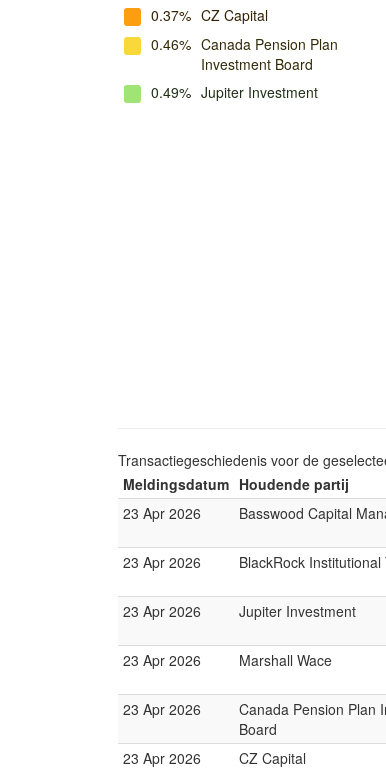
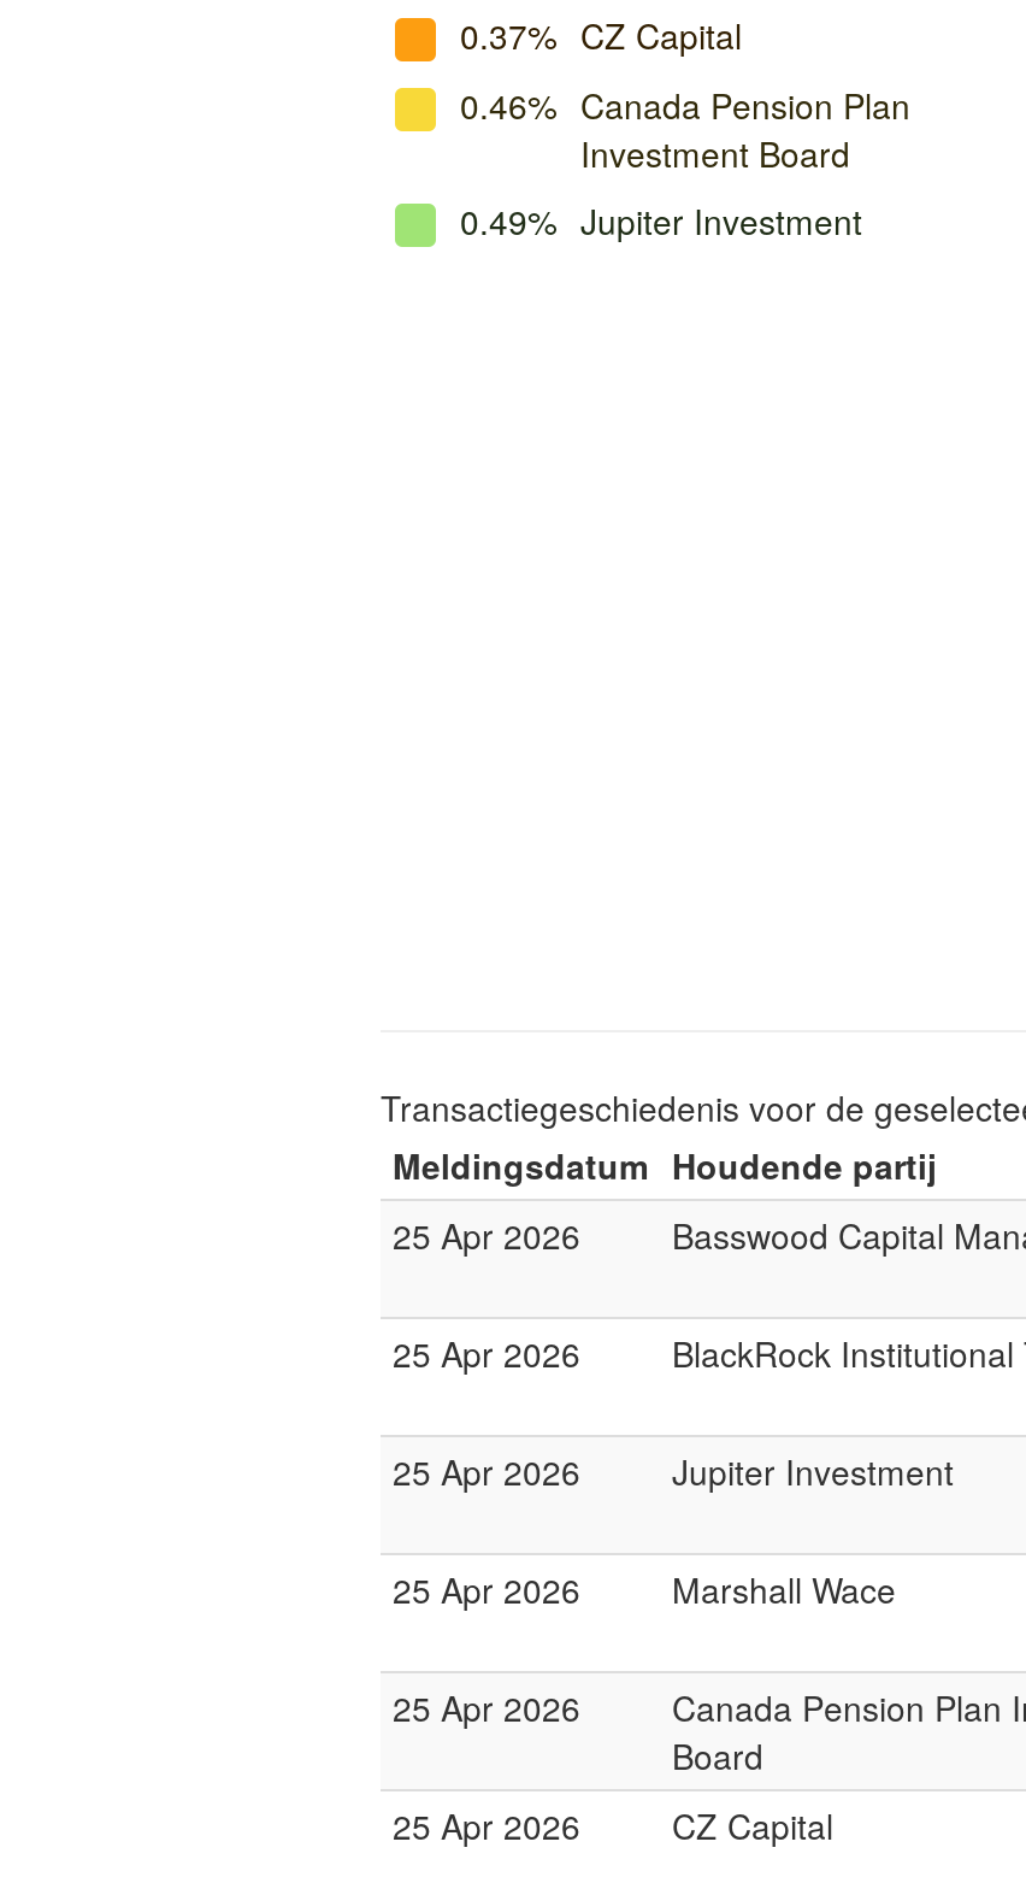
[123,503,201,523] 23 Apr 2026 -> [393,1211,580,1259] 25 Apr 2026
[123,552,201,572] 23 Apr 2026 -> [393,1329,580,1377] 25 Apr 2026
[123,601,356,621] 23 Apr 2026 Jupiter Investment -> [393,1447,954,1495] 25 Apr 2026 Jupiter Investment
[123,650,332,670] 23 Apr 2026 Marshall Wace -> [393,1565,896,1613] 25 Apr 2026 Marshall Wace
[123,699,201,719] 23 Apr 2026 -> [393,1683,580,1731] 25 Apr 2026
[123,748,306,768] 23 Apr 2026 CZ Capital -> [393,1801,833,1849] 25 Apr 2026 CZ Capital

